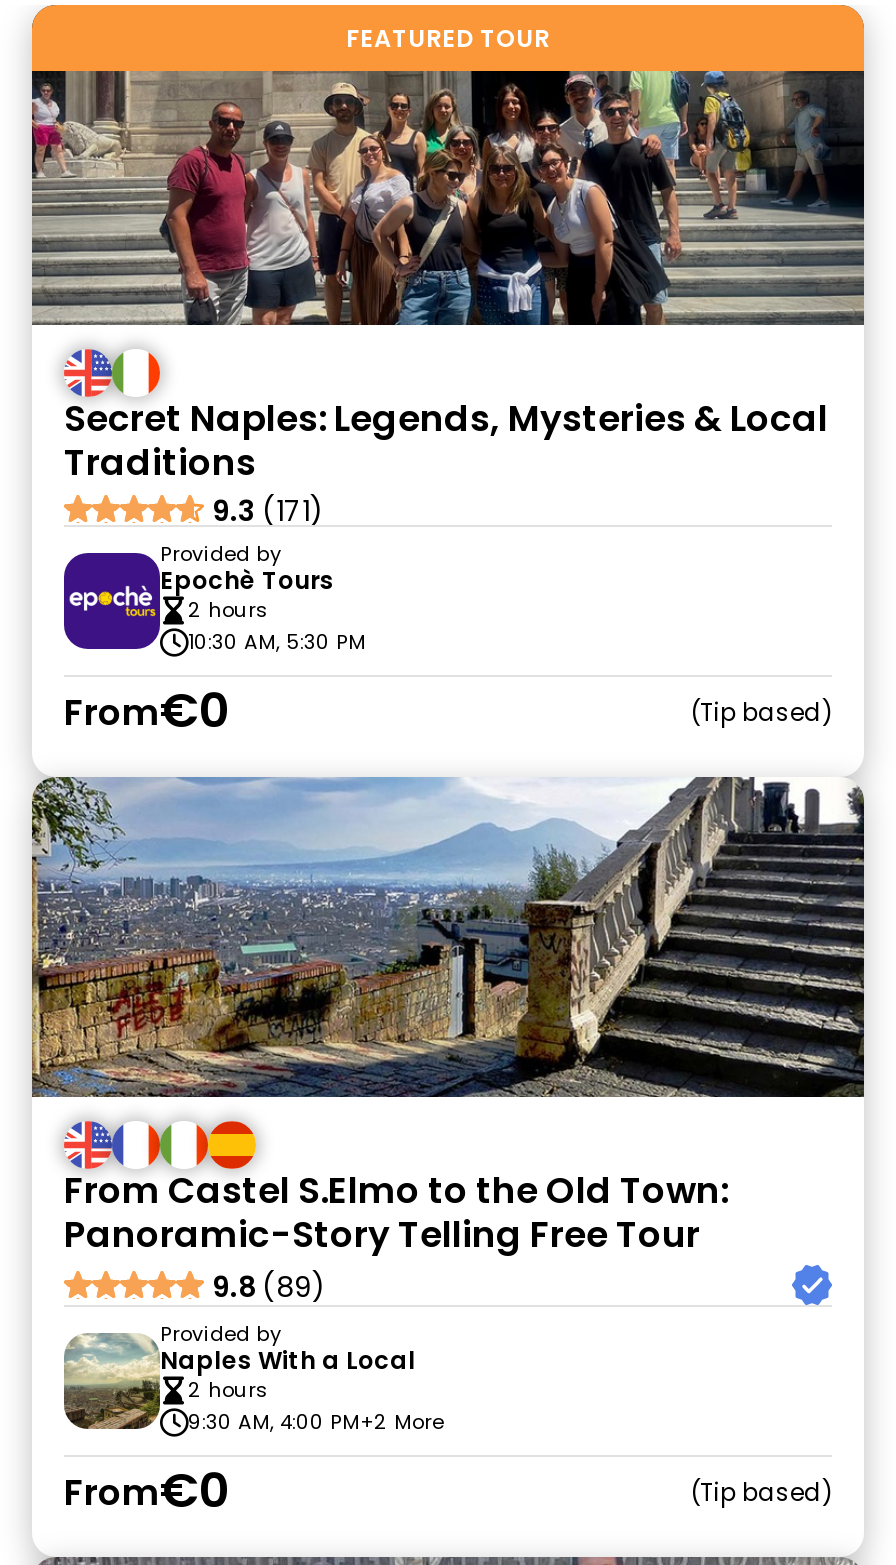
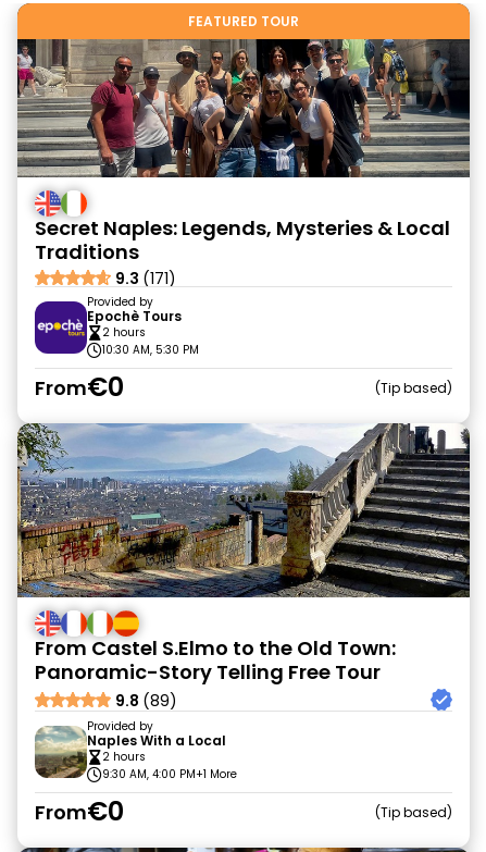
[188,1407,444,1437] 9:30 AM, 4:00 PM+2 More -> [102,766,237,782] 9:30 AM, 4:00 PM+1 More

